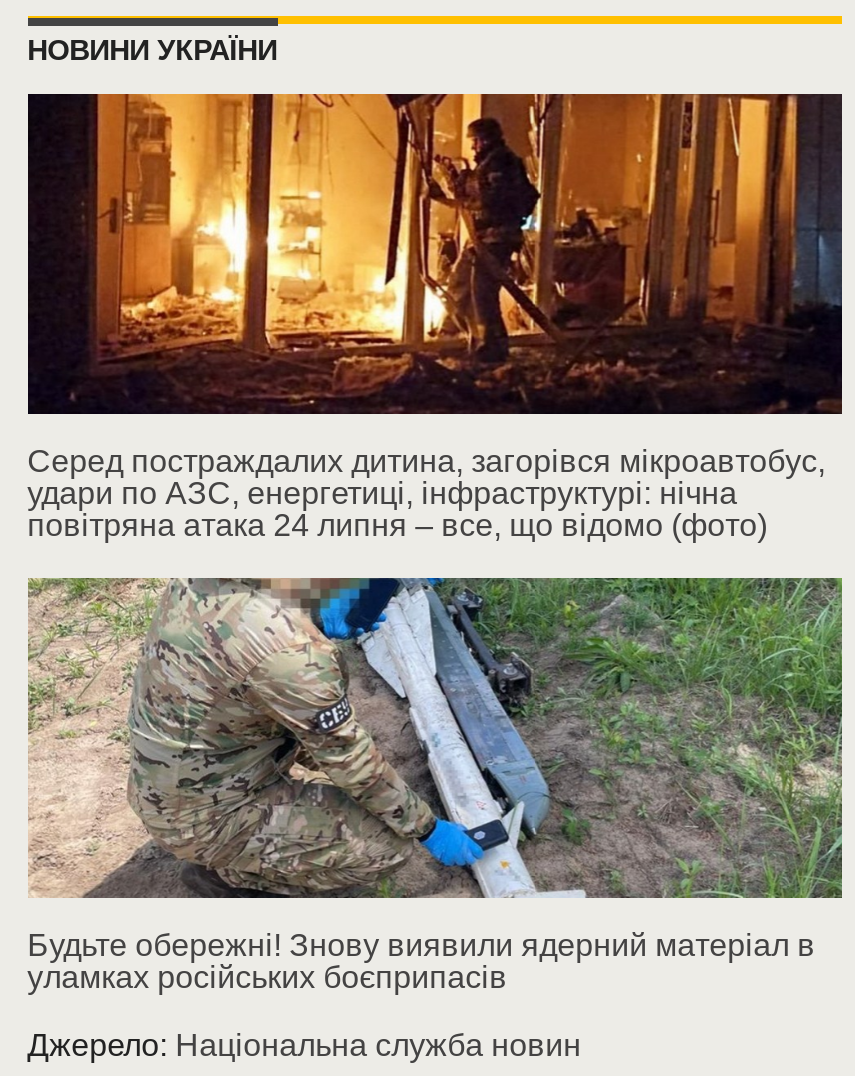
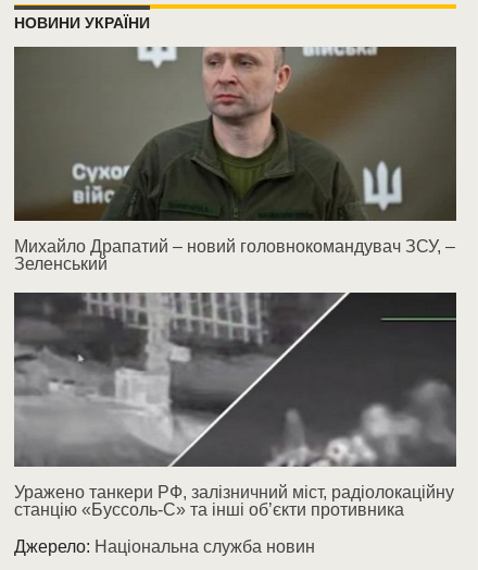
[27,92,842,542] [image] | Серед постраждалих дитина, загорівся мікроавтобус, | удари по АЗС, енергетиці, інфраструктурі: нічна | повітряна атака 24 липня – все, що відомо (фото) -> [14,46,456,273] [image] | Михайло Драпатий – новий головнокомандувач ЗСУ, – | Зеленський
[27,576,844,994] [image] | Будьте обережні! Знову виявили ядерний матеріал в | уламках російських боєприпасів -> [13,293,457,519] [image] | Уражено танкери РФ, залізничний міст, радіолокаційну | станцію «Буссоль-С» та інші об’єкти противника

